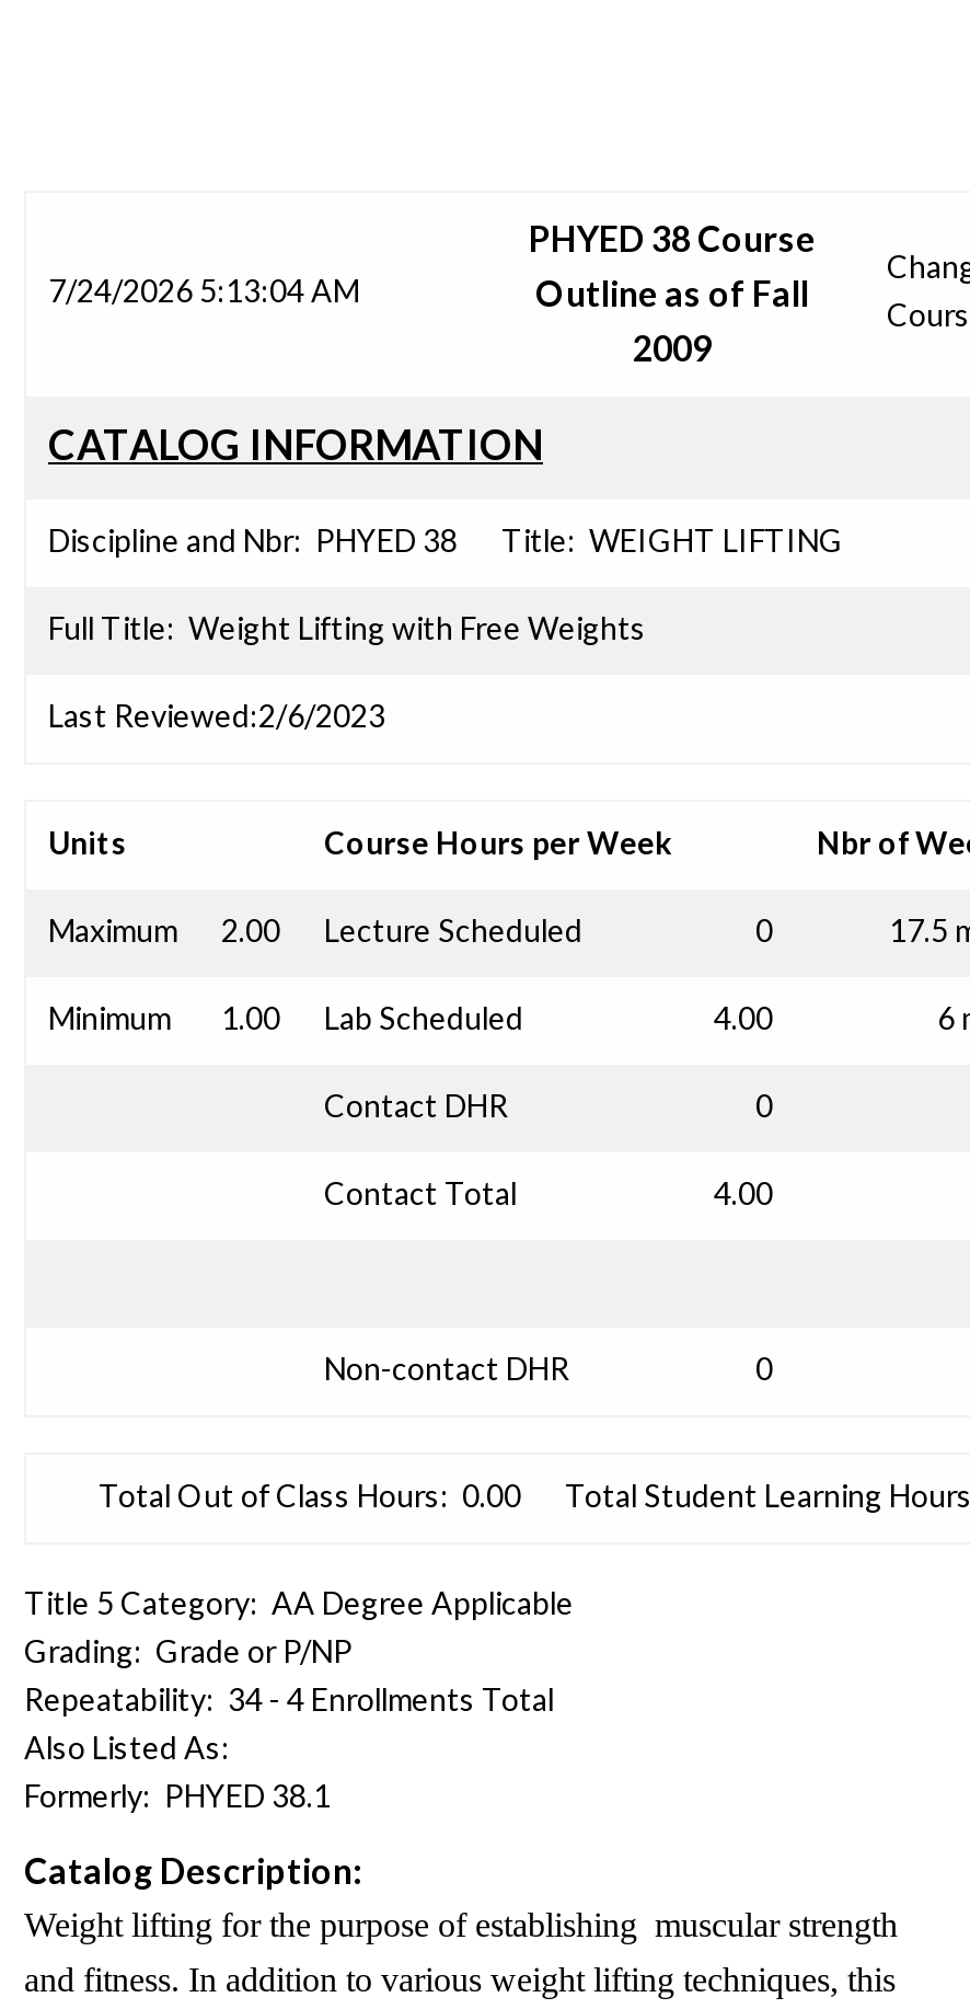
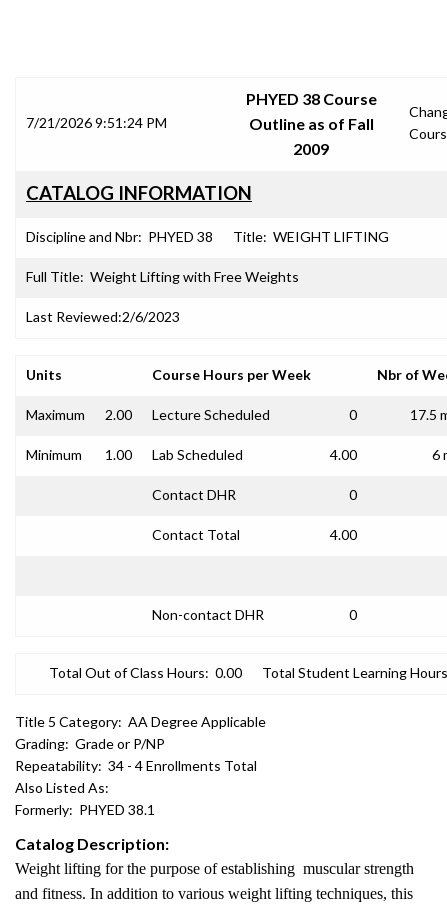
[48,272,359,309] 7/24/2026 5:13:04 AM -> [26,114,167,131] 7/21/2026 9:51:24 PM

